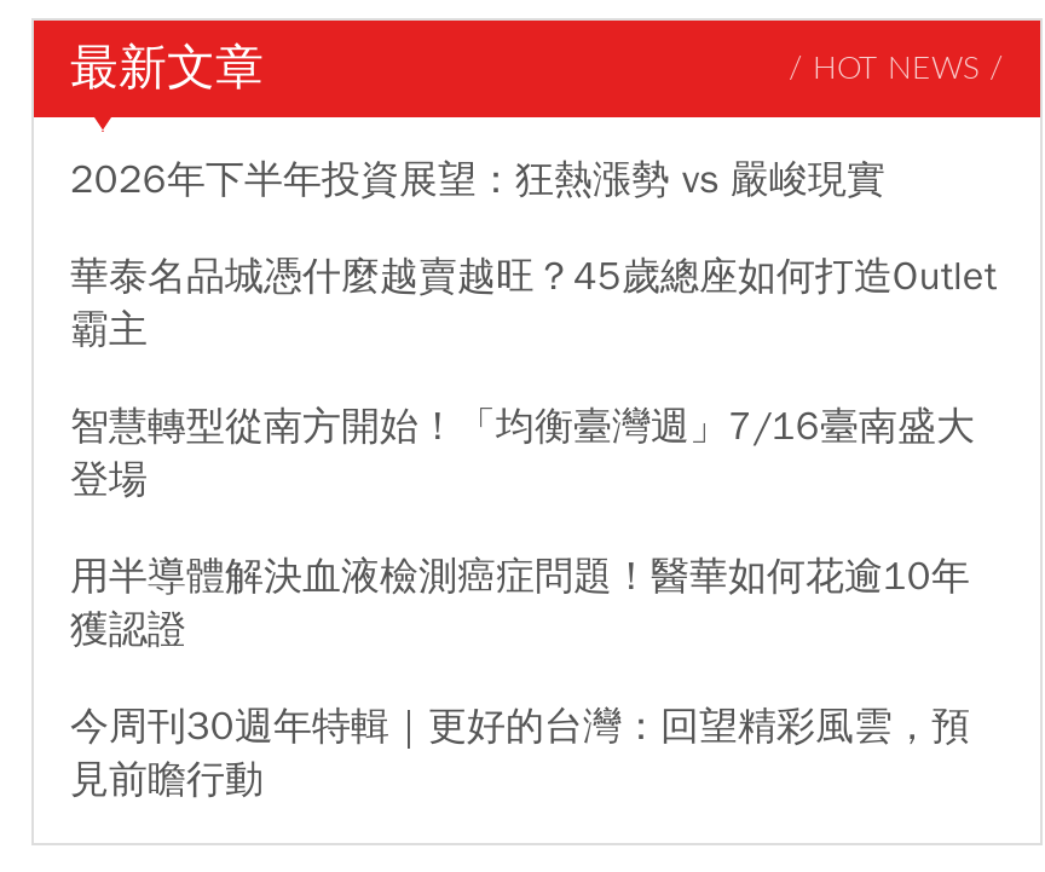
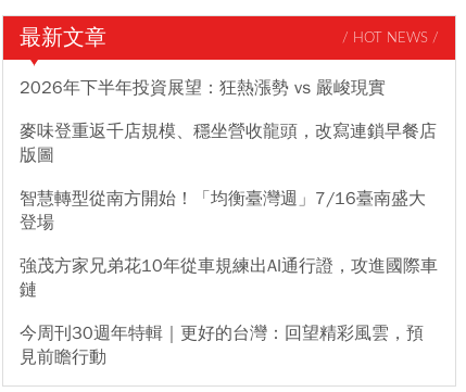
[70,253,997,355] 華泰名品城憑什麼越賣越旺？45歲總座如何打造Outlet | 霸主 -> [20,121,437,166] 麥味登重返千店規模、穩坐營收龍頭，改寫連鎖早餐店 | 版圖
[70,553,970,655] 用半導體解決血液檢測癌症問題！醫華如何花逾10年 | 獲認證 -> [20,256,438,301] 強茂方家兄弟花10年從車規練出AI通行證，攻進國際車 | 鏈

